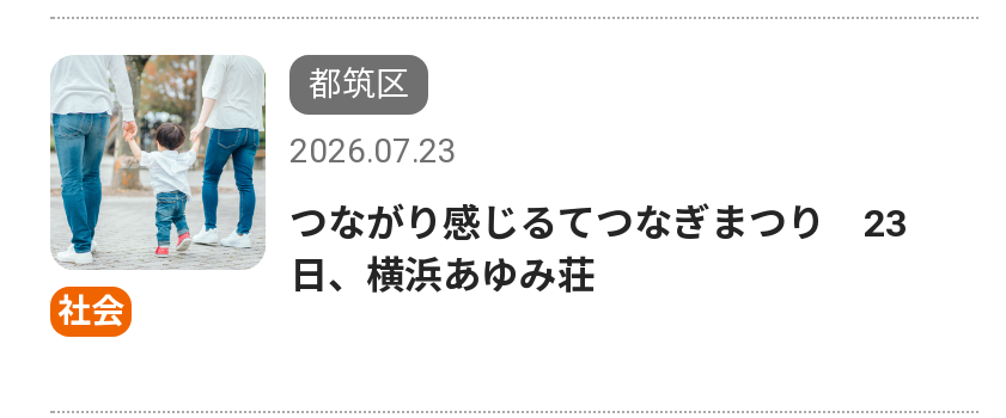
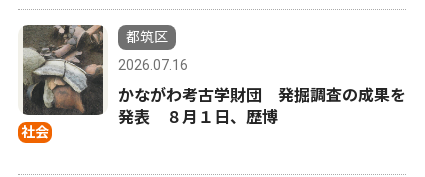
[48,55,457,270] [image] | 2026.07.23 -> [18,24,188,116] [image] | 2026.07.16
[289,202,907,300] つながり感じるてつなぎまつり 23 | 日、横浜あゆみ荘 -> [118,86,406,127] かながわ考古学財団 発掘調査の成果を | 発表 ８月１日、歴博

